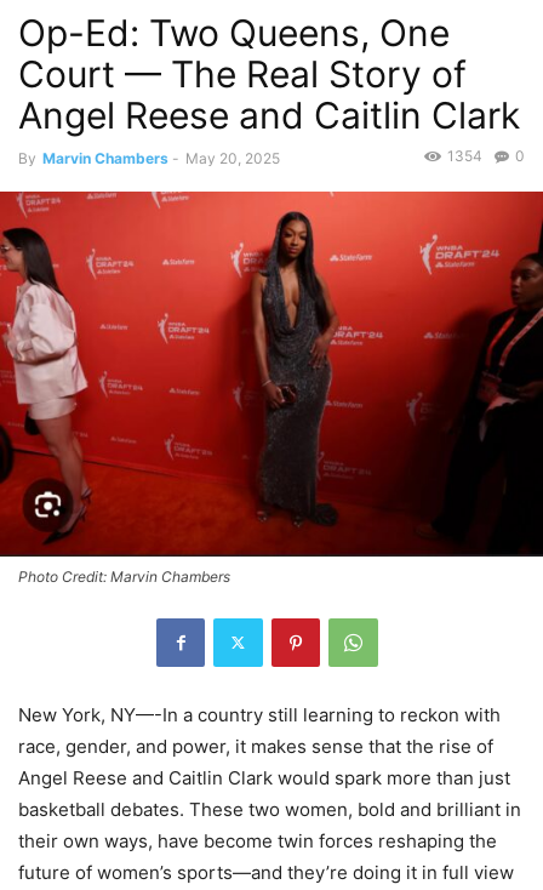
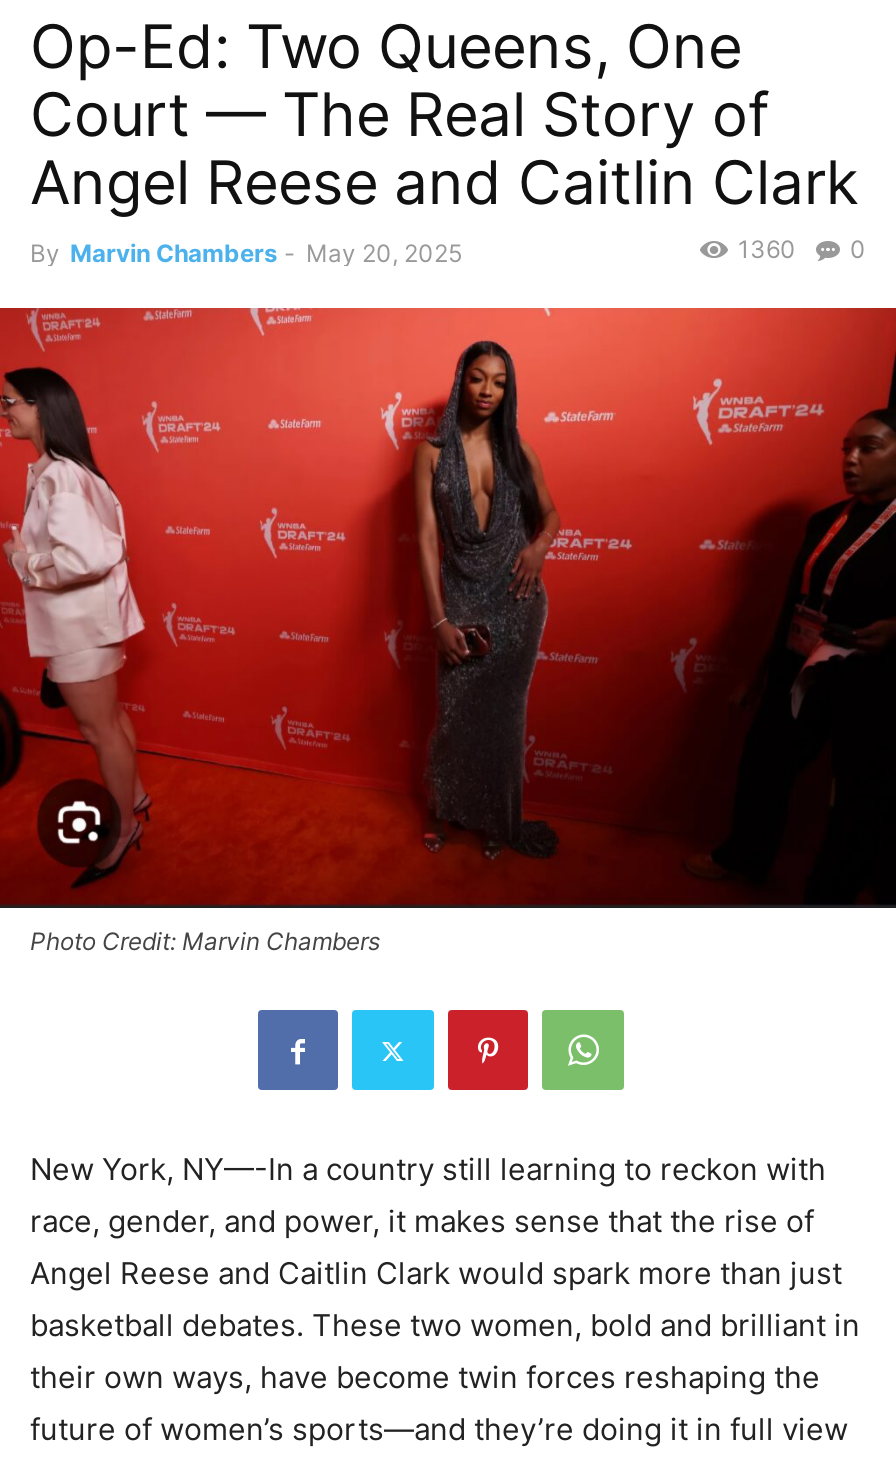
[447,147,525,165] 1354 0 -> [738,234,866,264] 1360 0

